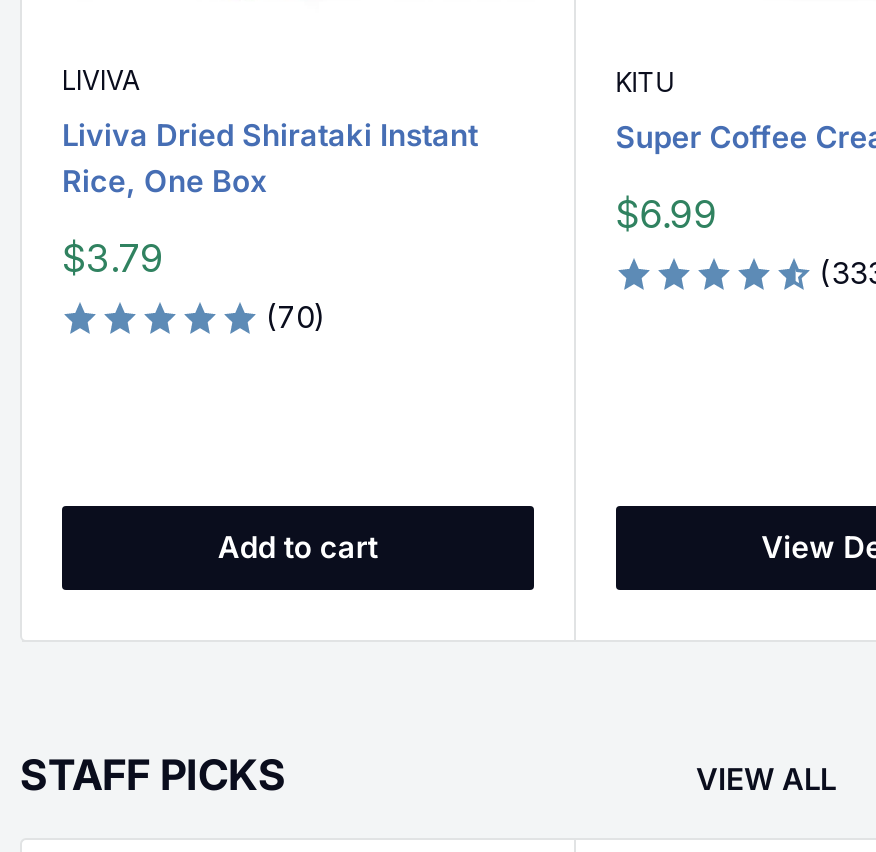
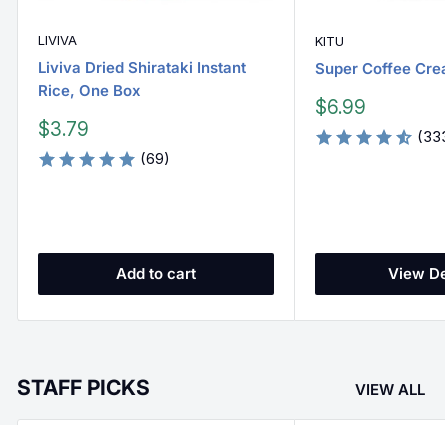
[266,298,326,336] (70) -> [140,149,170,168] (69)

